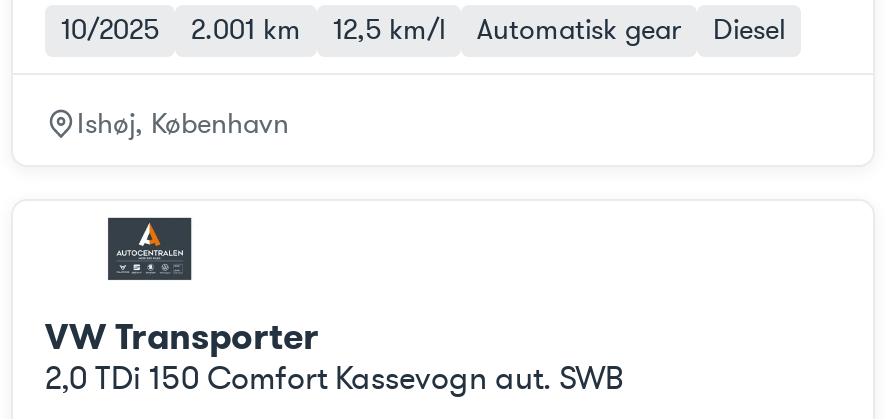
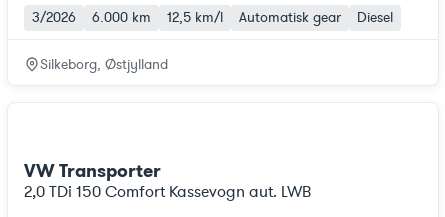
[61,11,159,49] 10/2025 -> [32,8,76,27] 3/2026
[191,11,301,49] 2.001 km -> [92,8,151,27] 6.000 km
[77,104,289,142] Ishøj, København -> [40,54,168,73] Silkeborg, Østjylland
[105,215,193,283] [image] -> none
[45,357,623,401] 2,0 TDi 150 Comfort Kassevogn aut. SWB -> [24,181,311,203] 2,0 TDi 150 Comfort Kassevogn aut. LWB

